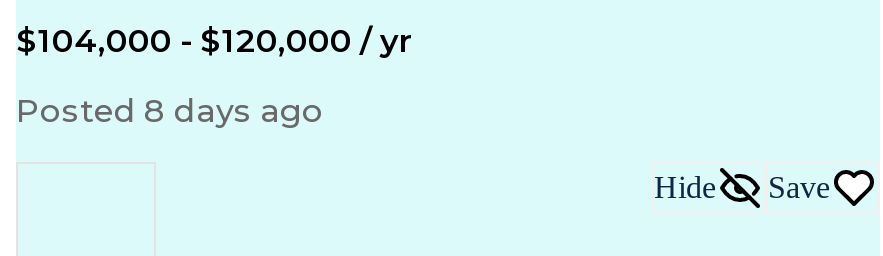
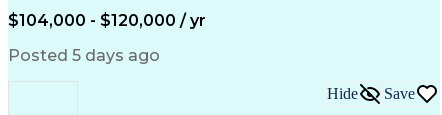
[16,92,324,130] Posted 8 days ago -> [8,46,160,65] Posted 5 days ago

